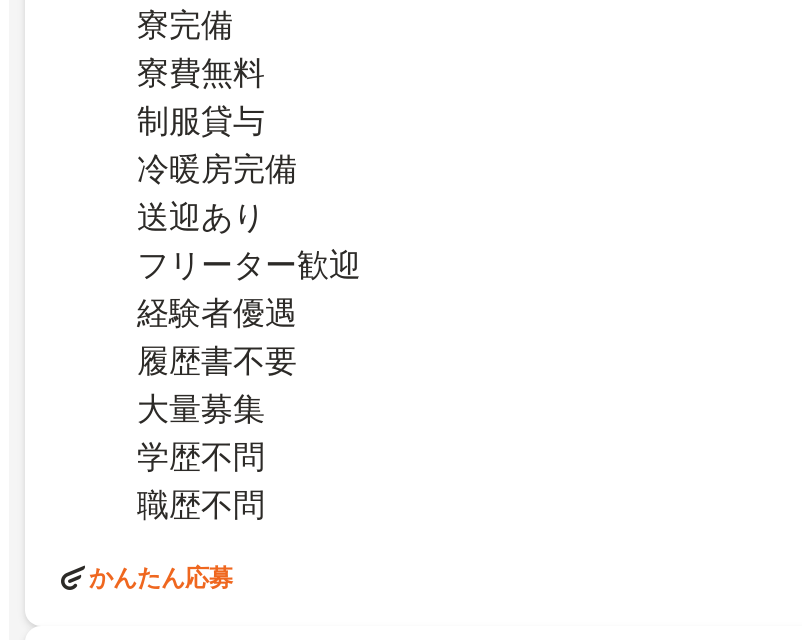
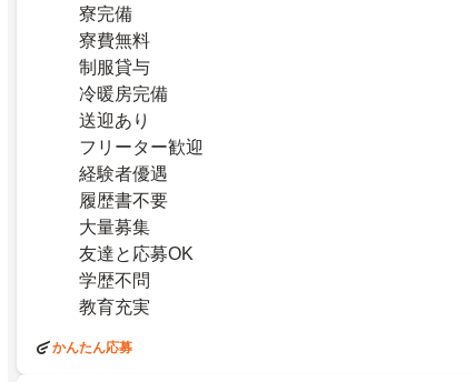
none -> [79,244,194,263] 友達と応募OK
[137,488,265,522] 職歴不問 -> [79,298,150,316] 教育充実

